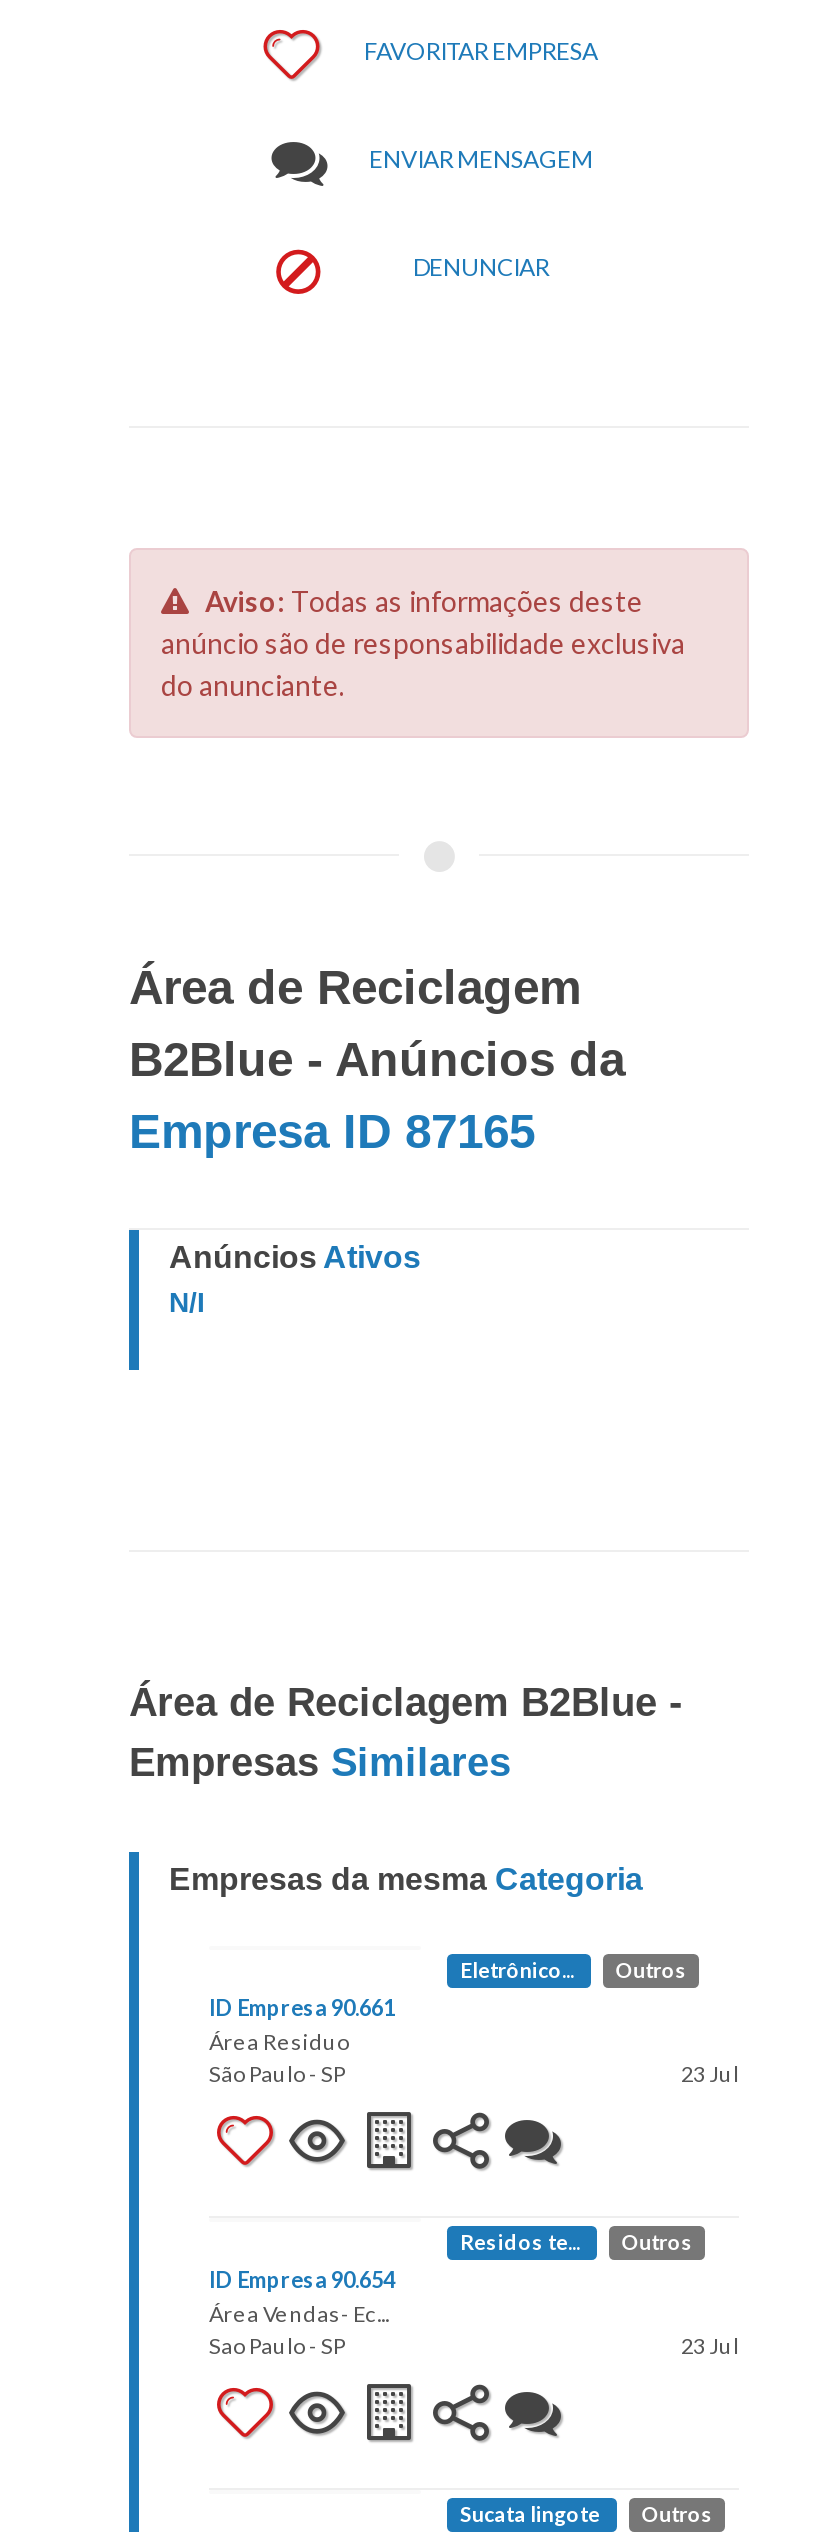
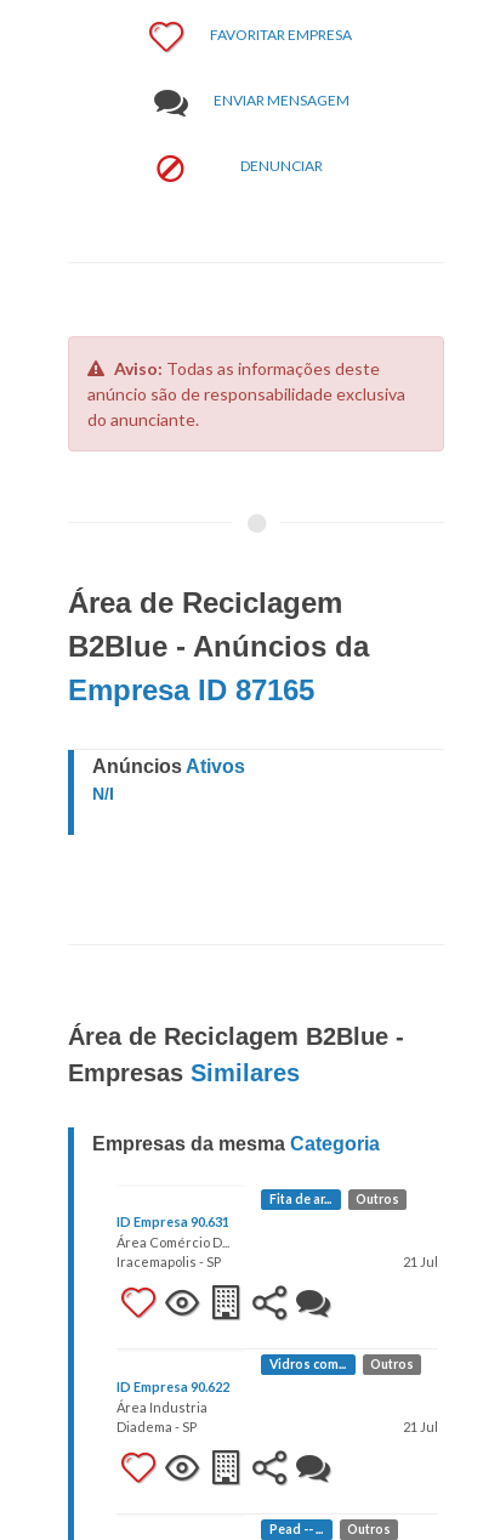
[460,1958,578,1982] Eletrônico... -> [269,1192,333,1206] Fita de ar...
[209,1994,739,2086] ID Empresa 90.661 | Área Residuo | São Paulo - SP | 23 Jul -> [117,1214,438,1269] ID Empresa 90.631 | Área Comércio D... | Iracemapolis - SP | 21 Jul
[460,2230,584,2254] Residos te... -> [269,1357,348,1371] Vidros com...
[209,2266,739,2358] ID Empresa 90.654 | Área Vendas- Ec... | Sao Paulo - SP | 23 Jul -> [117,1379,438,1434] ID Empresa 90.622 | Área Industria | Diadema - SP | 21 Jul
[460,2502,604,2526] Sucata lingote -> [269,1522,325,1536] Pead -- ...

